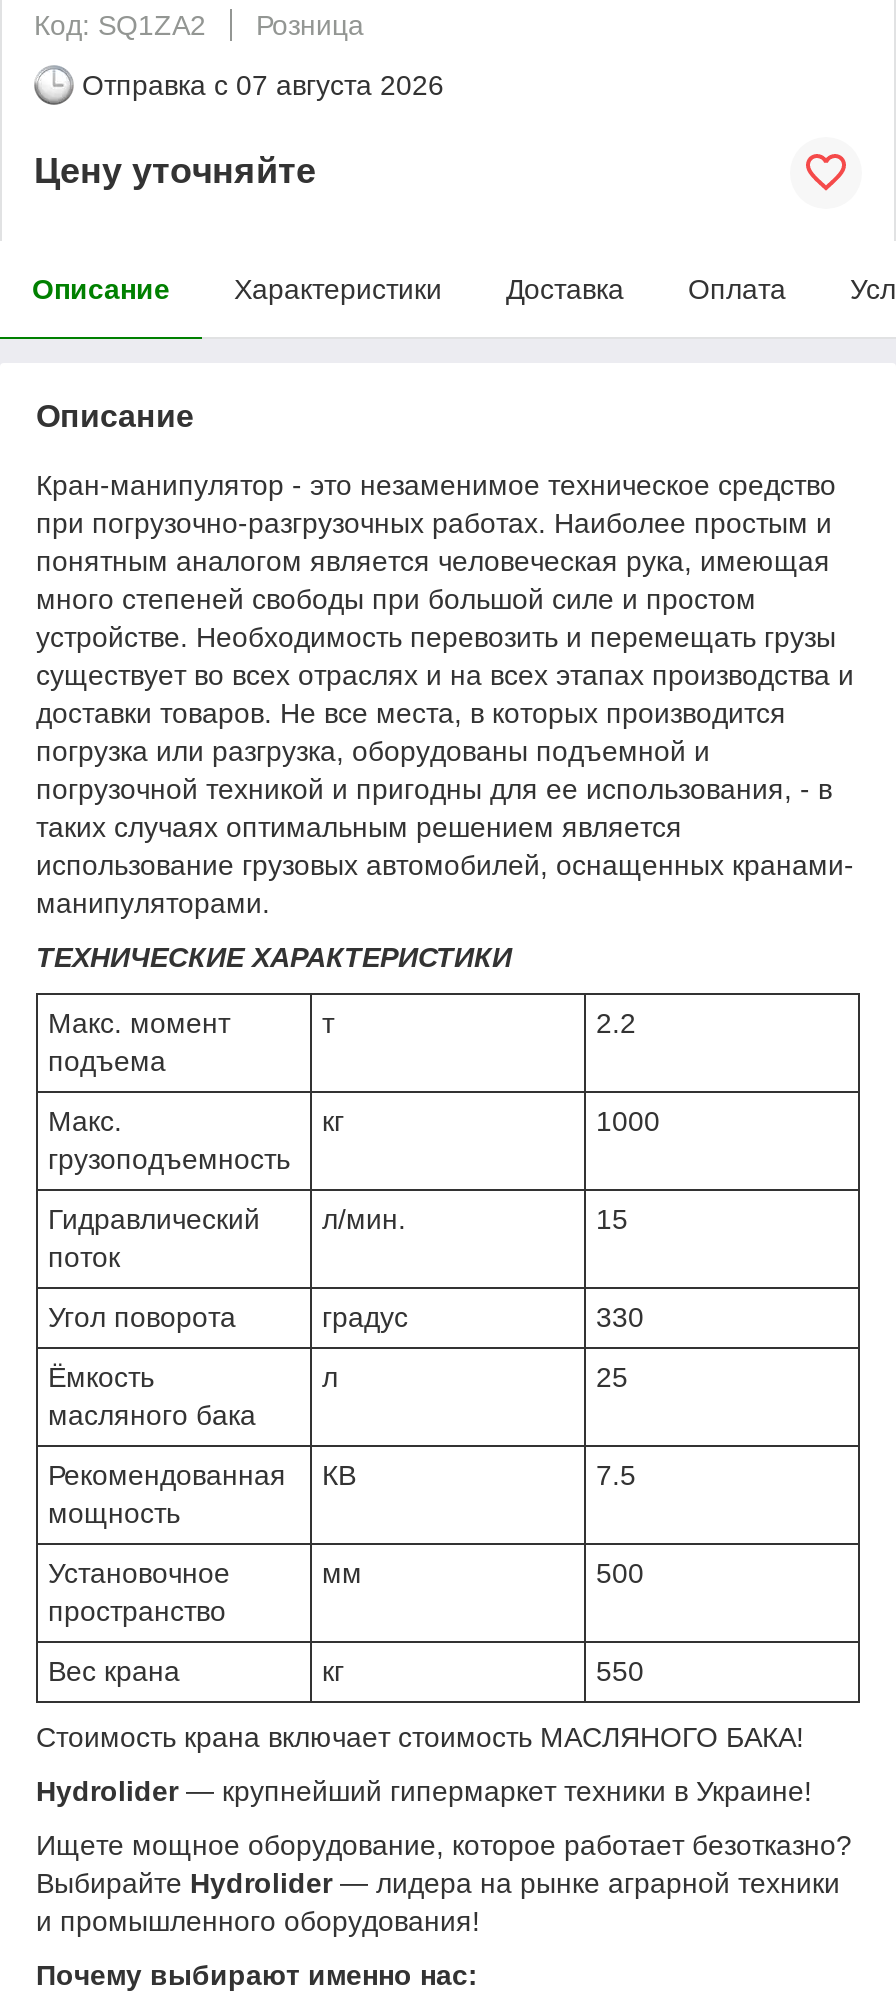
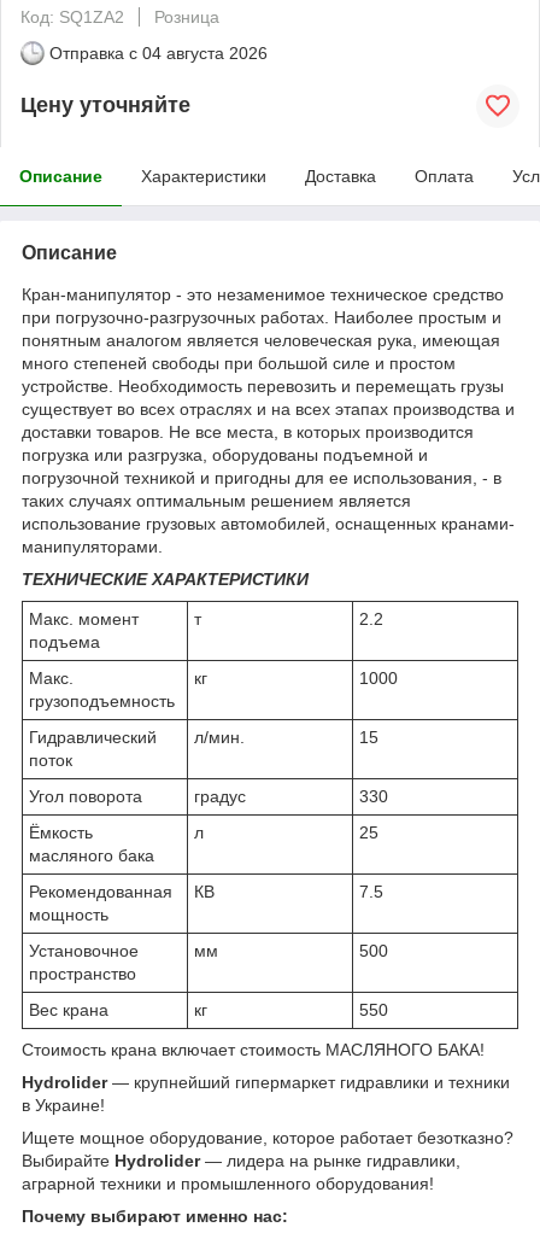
[82,69,444,101] Отправка с 07 августа 2026 -> [49,43,268,62] Отправка с 04 августа 2026
[36,1775,812,1807] Hydrolider — крупнейший гипермаркет техники в Украине! -> [22,1072,510,1115] Hydrolider — крупнейший гипермаркет гидравлики и техники | в Украине!
[36,1867,840,1937] Выбирайте Hydrolider — лидера на рынке аграрной техники | и промышленного оборудования! -> [22,1151,460,1193] Выбирайте Hydrolider — лидера на рынке гидравлики, | аграрной техники и промышленного оборудования!

